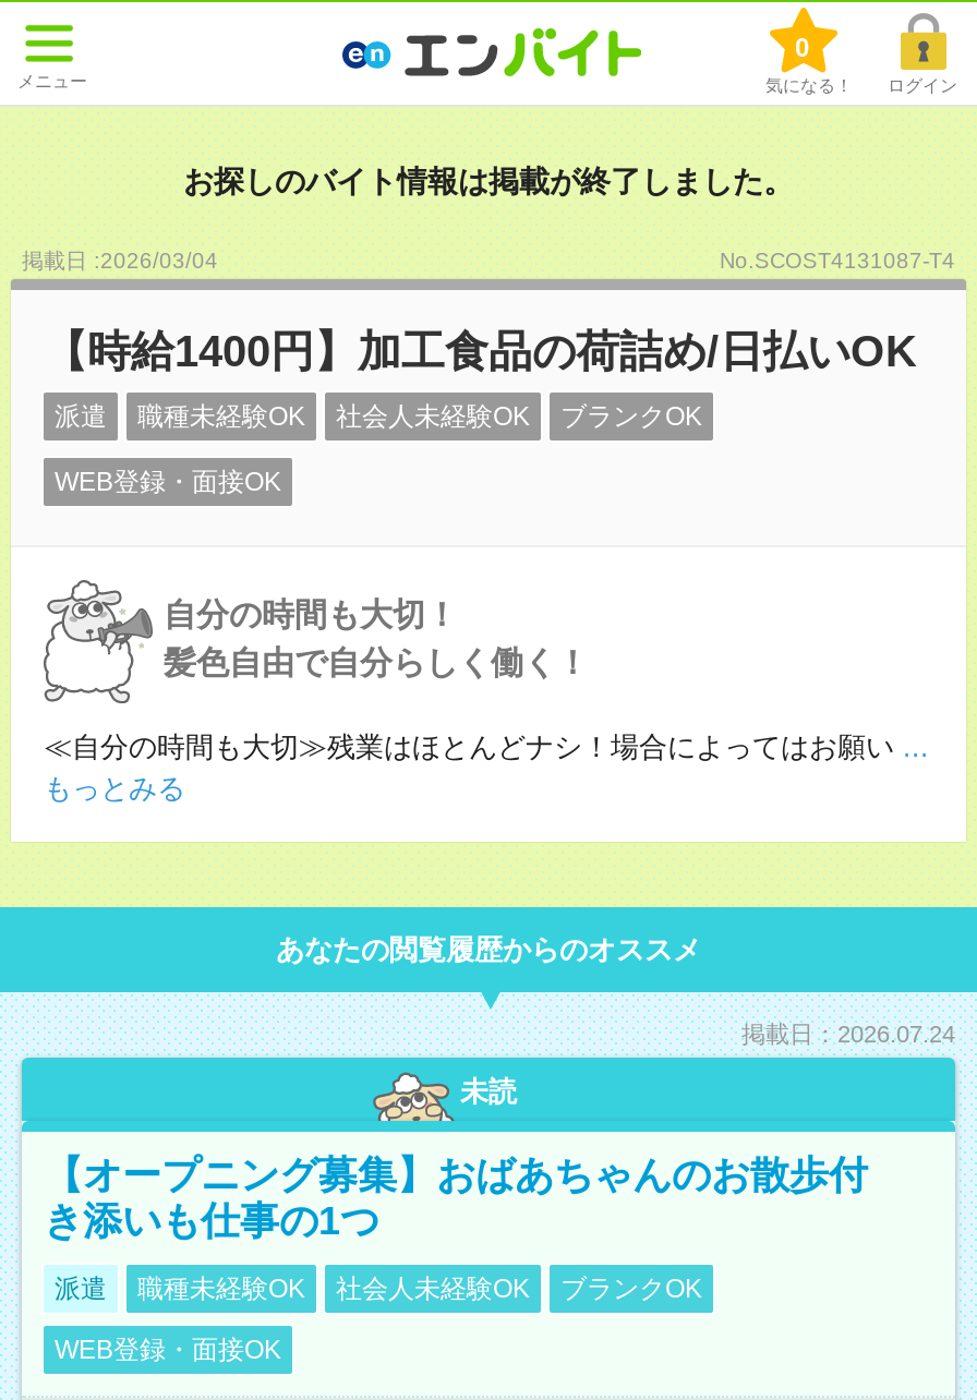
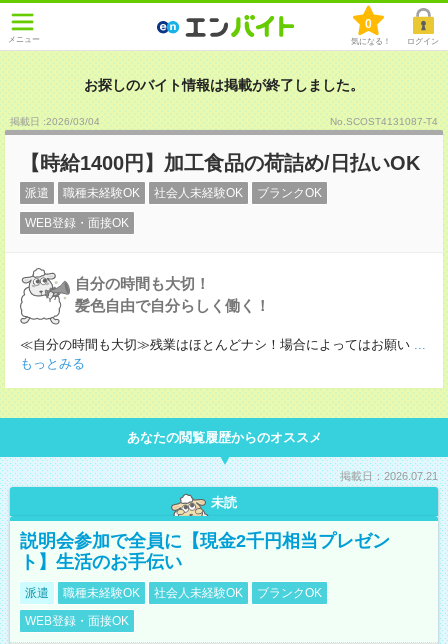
[741,1021,955,1047] 掲載日：2026.07.24 -> [340,470,438,482] 掲載日：2026.07.21
[44,1154,868,1243] 【オープニング募集】おばあちゃんのお散歩付 | き添いも仕事の1つ -> [20,531,390,572] 説明会参加で全員に【現金2千円相当プレゼン | ト】生活のお手伝い

